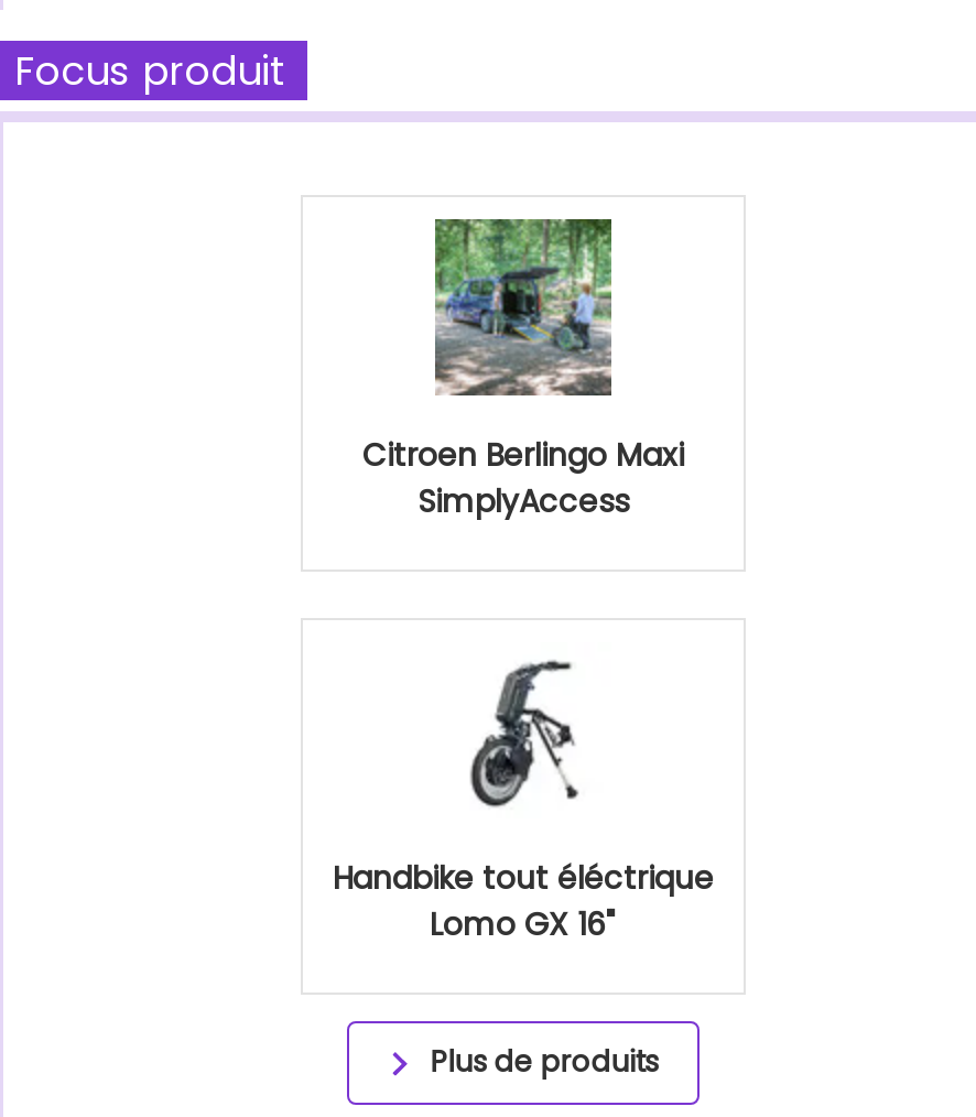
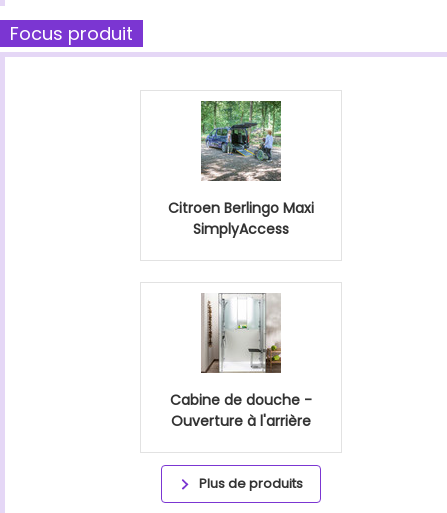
[333,642,714,946] [image] | Handbike tout éléctrique | Lomo GX 16" -> [170,292,312,431] [image] | Cabine de douche - | Ouverture à l'arrière

